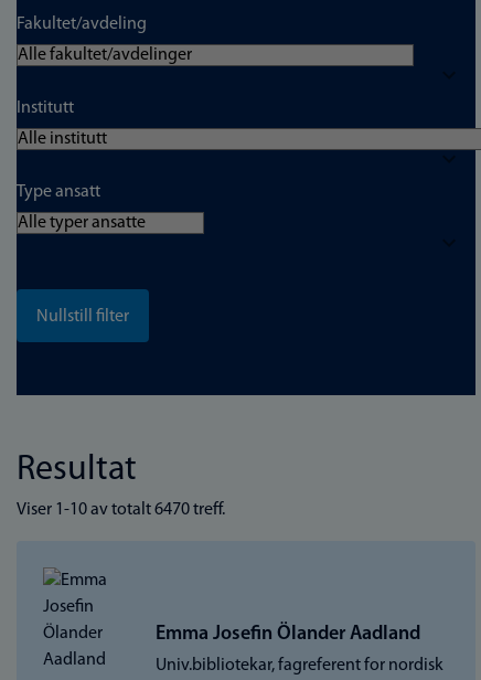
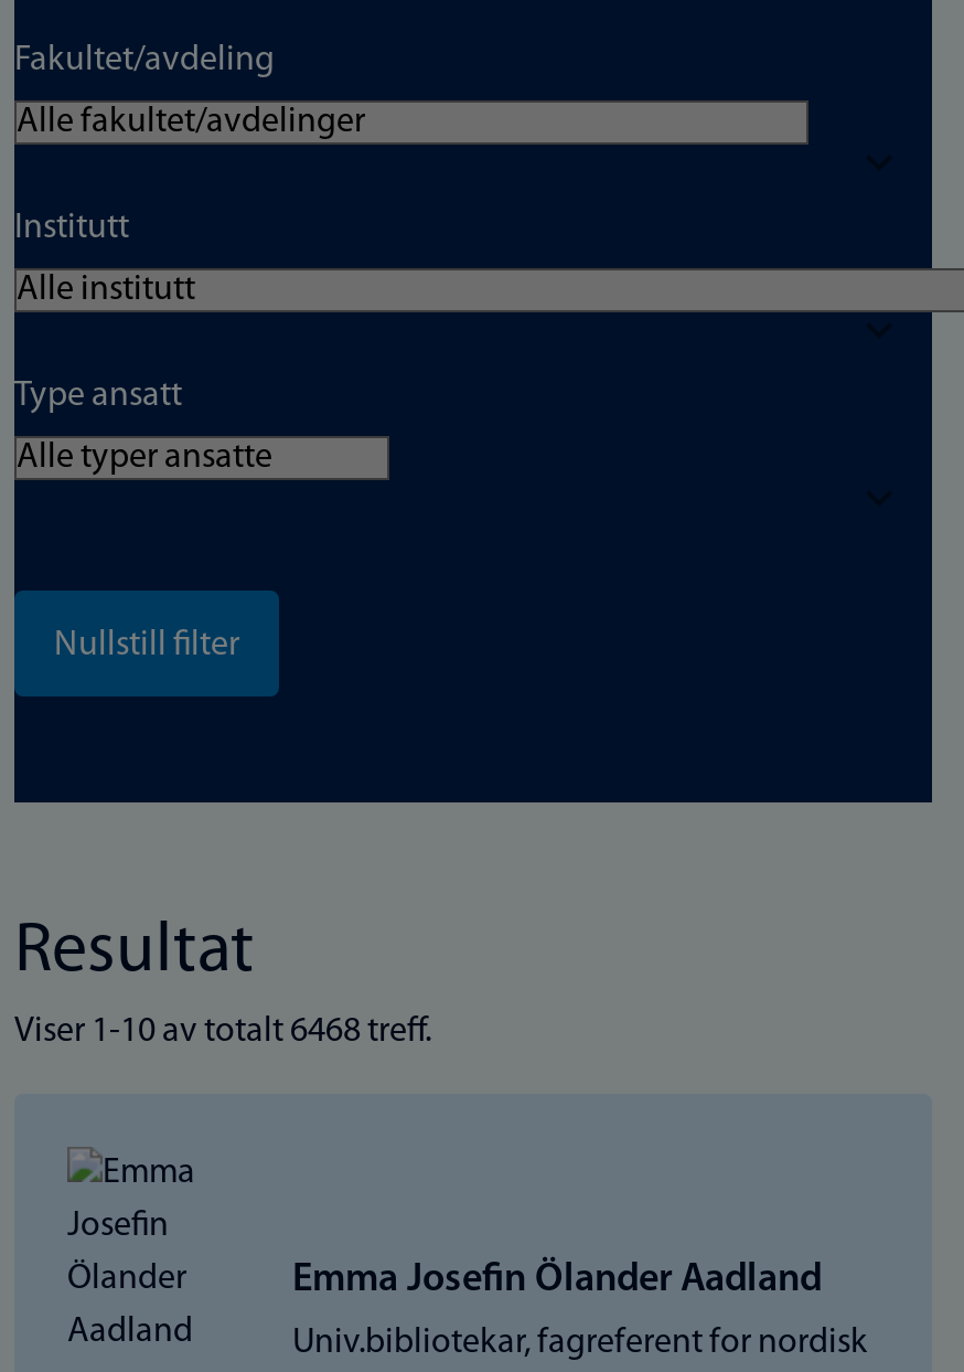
[17,501,225,519] Viser 1-10 av totalt 6470 treff. -> [14,1014,431,1050] Viser 1-10 av totalt 6468 treff.

